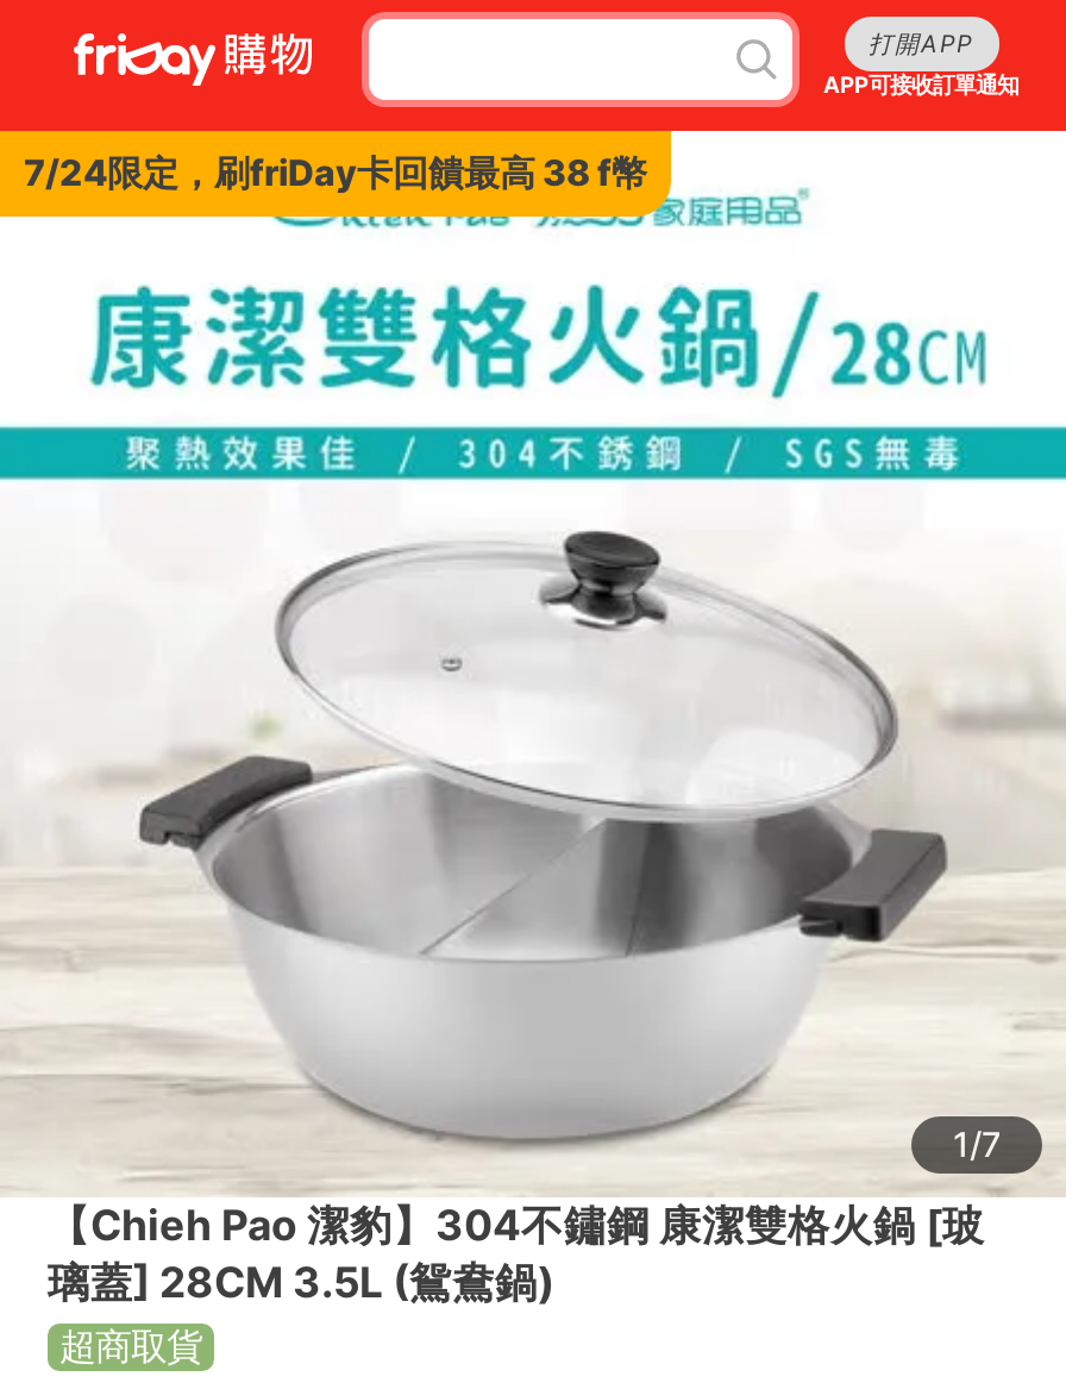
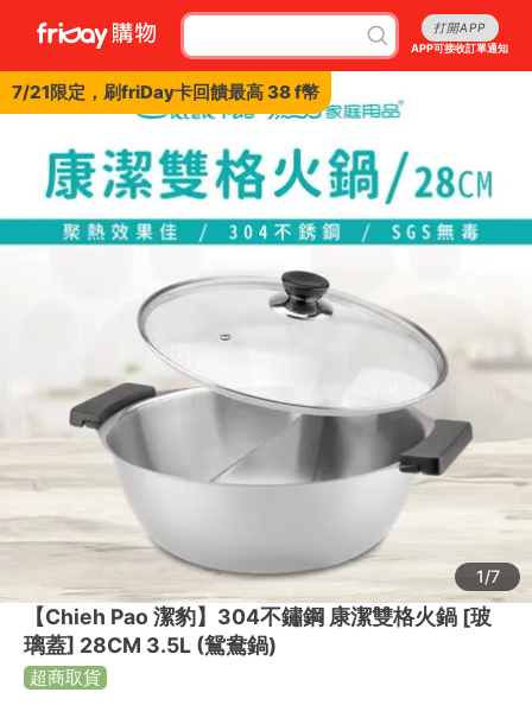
[24,150,647,195] 7/24限定，刷friDay卡回饋最高 38 f幣 -> [12,81,319,103] 7/21限定，刷friDay卡回饋最高 38 f幣

